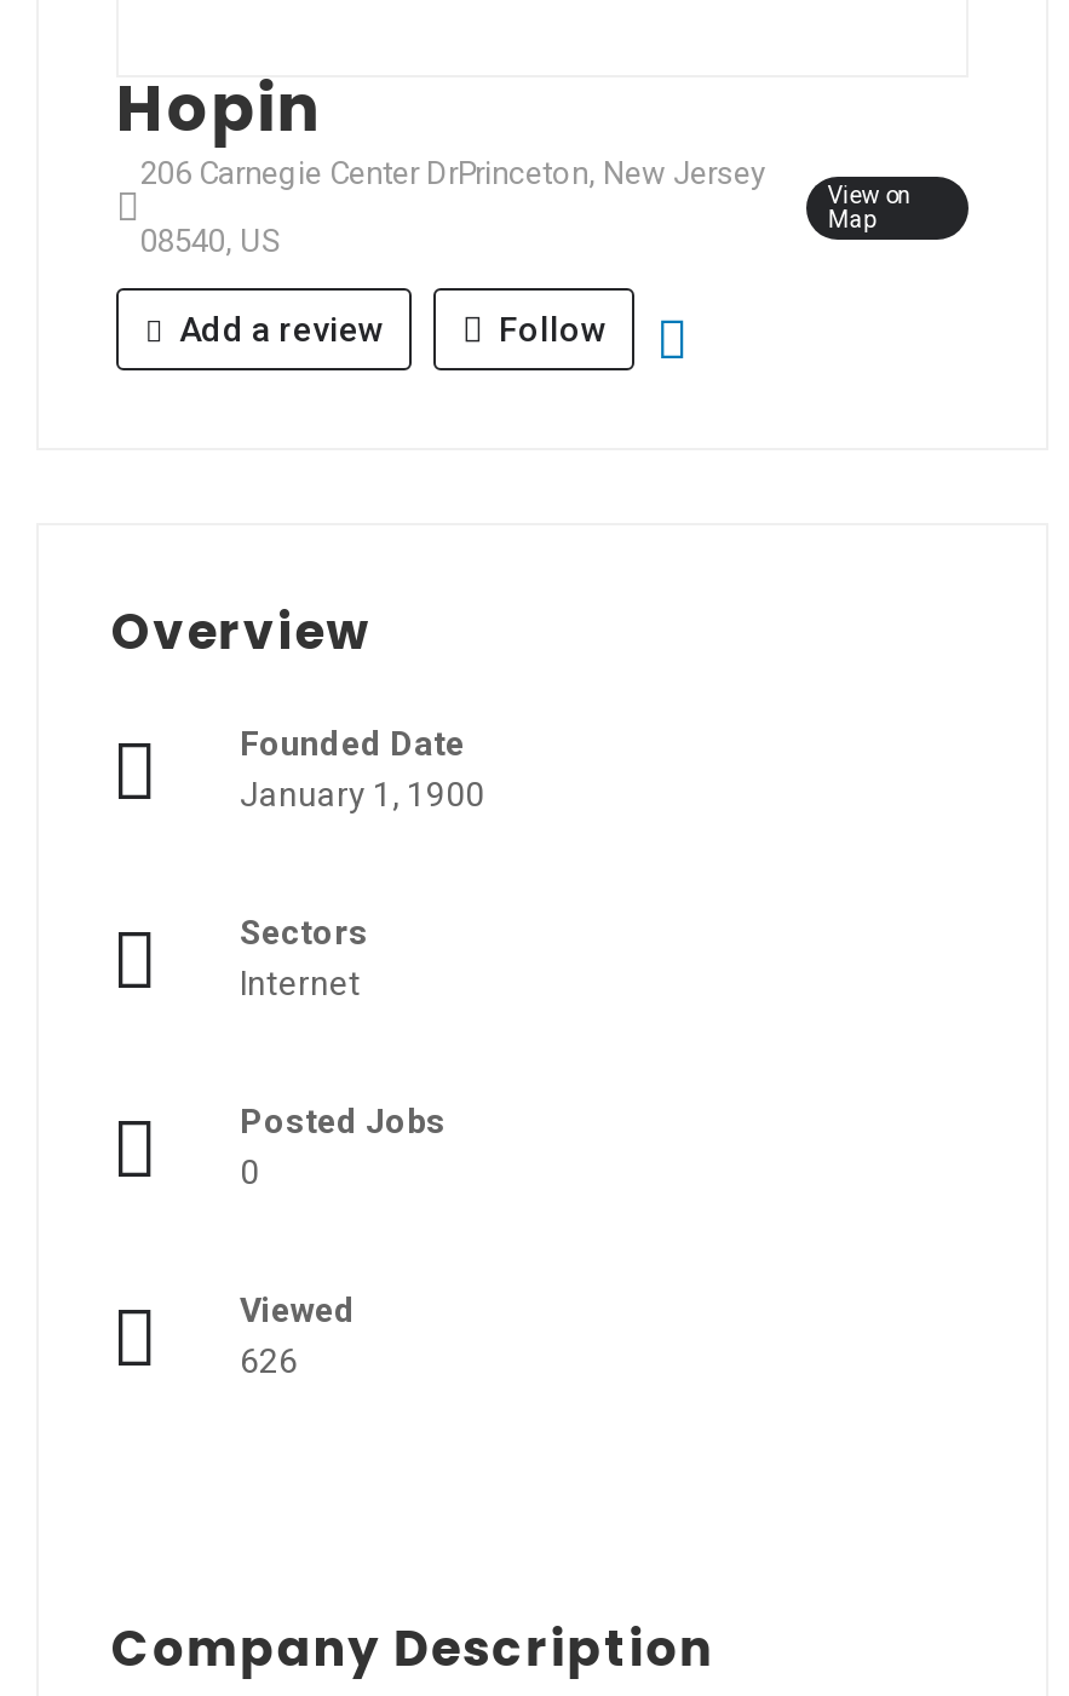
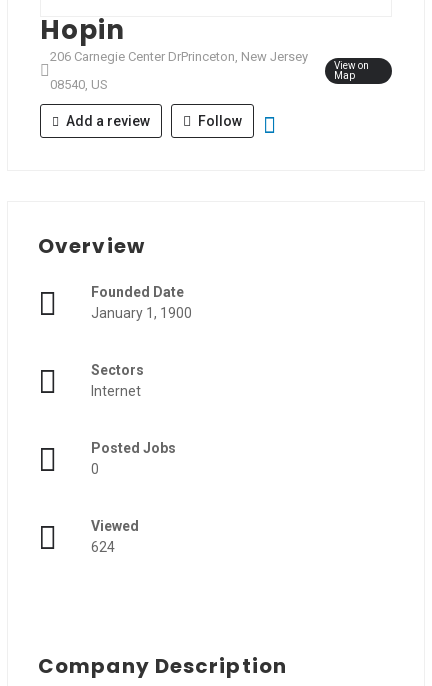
[240,1342,298,1381] 626 -> [91,539,115,555] 624

